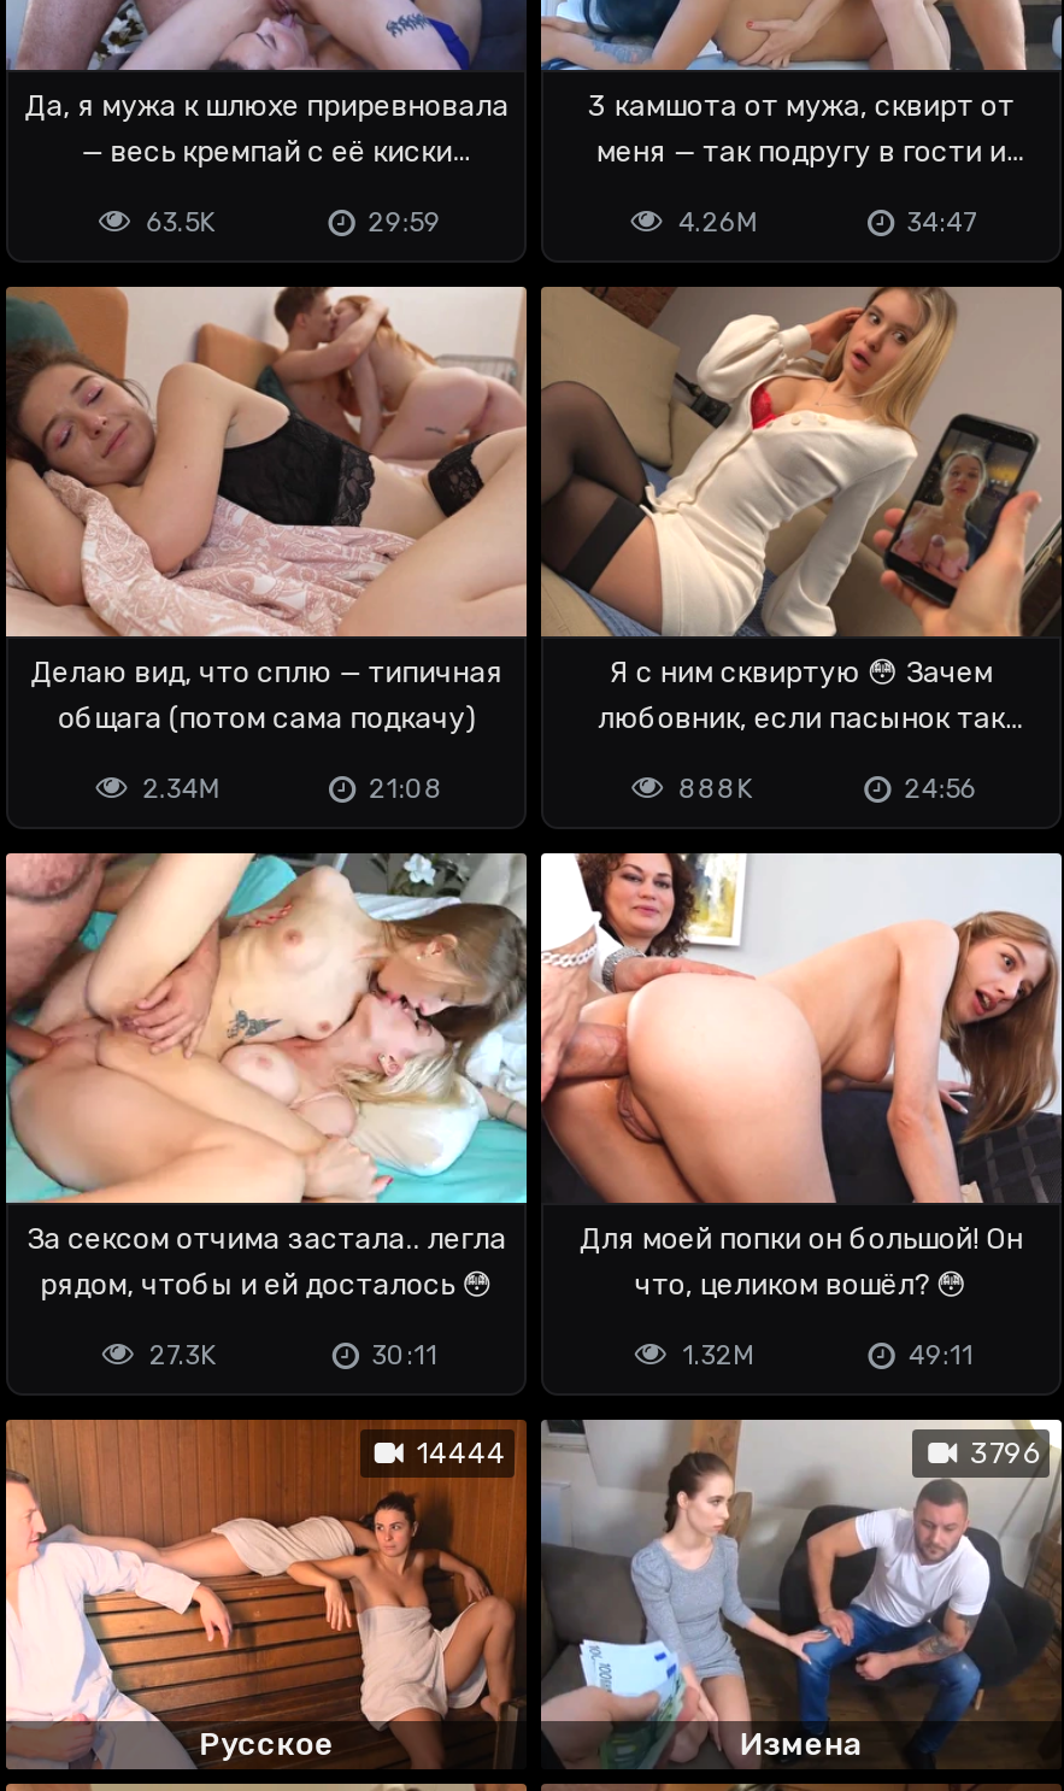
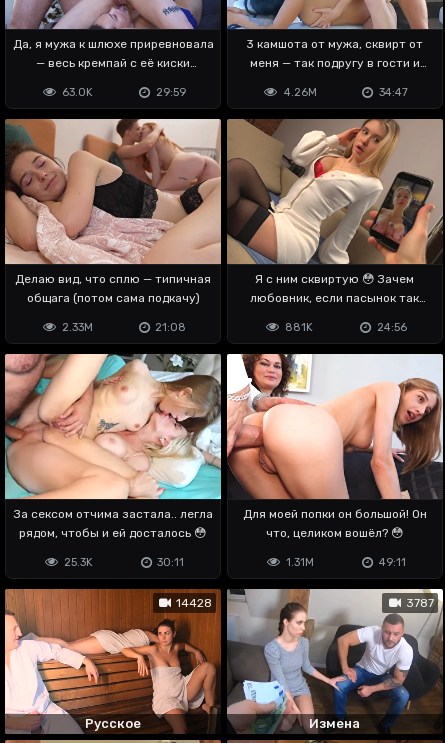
[146,207,216,238] 63.5K -> [62,86,93,99] 63.0K
[143,773,220,805] 2.34M -> [62,321,93,334] 2.33M
[679,773,754,805] 888K -> [285,321,313,334] 881K
[149,1340,217,1371] 27.3K -> [64,556,93,569] 25.3K
[682,1340,754,1371] 1.32M -> [286,556,314,569] 1.31M
[409,1436,506,1470] 14444 -> [173,596,212,610] 14428
[963,1436,1040,1470] 3796 -> [403,596,434,610] 3787

